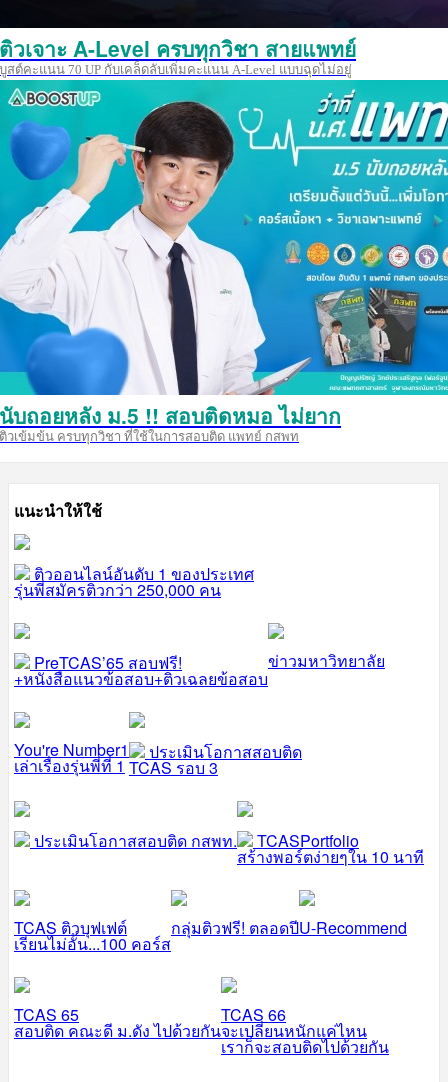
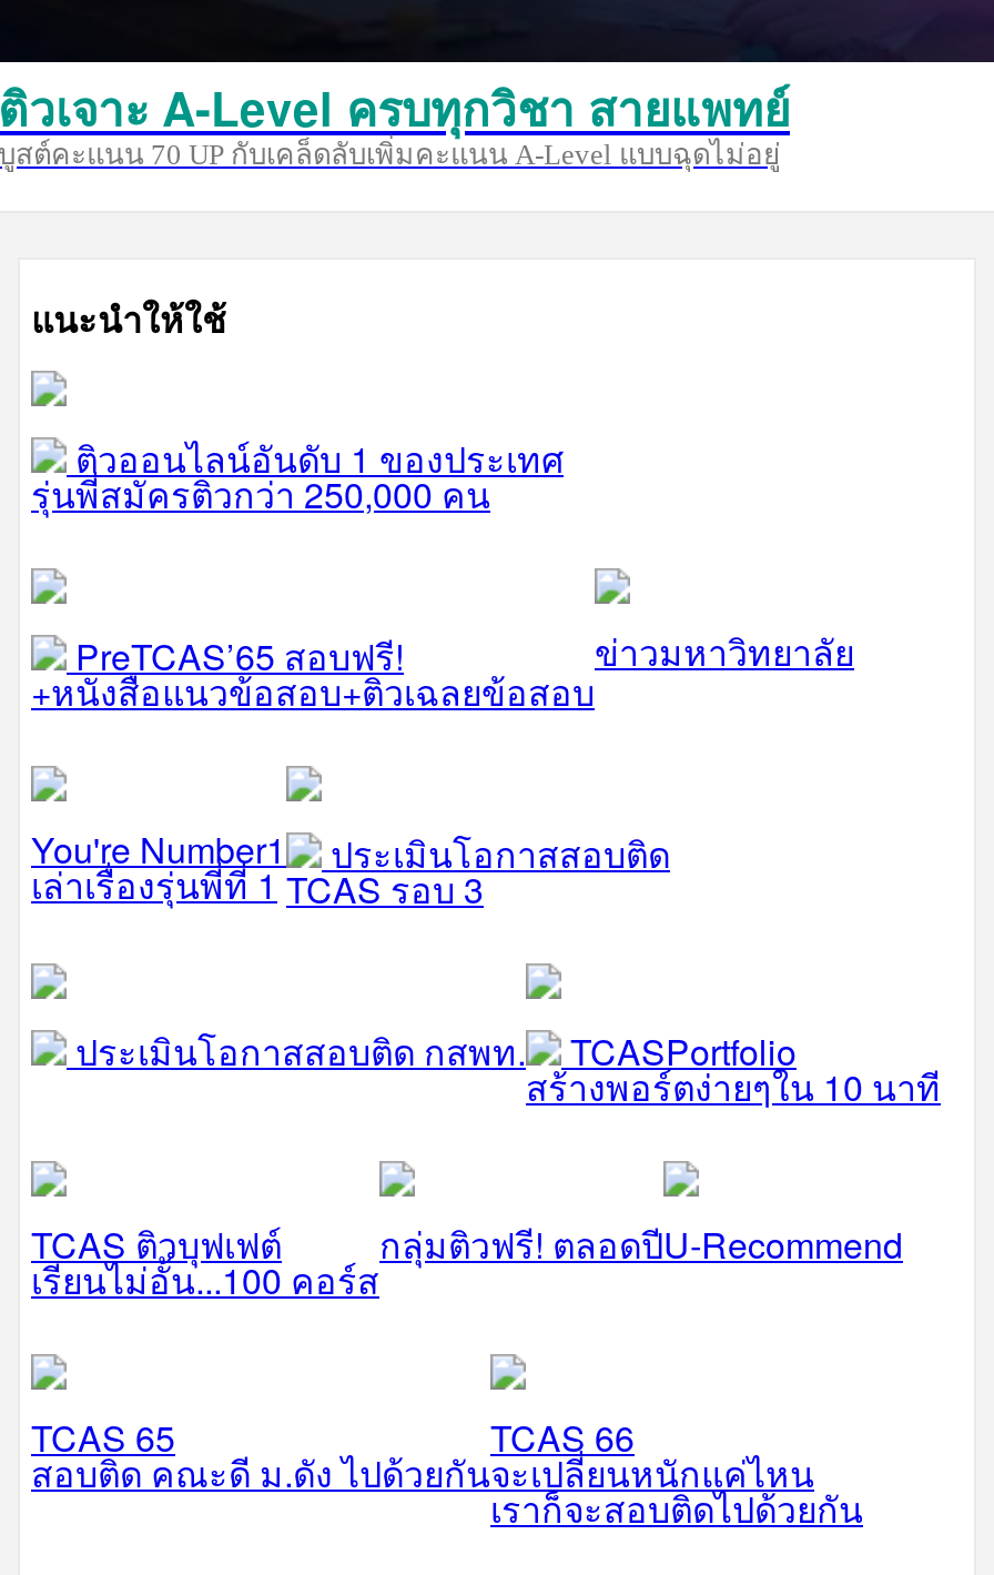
[0,79,445,444] [image] | นับถอยหลัง ม.5 !! สอบติดหมอ ไม่ยาก | ติวเข้มข้น ครบทุกวิชา ที่ใช้ในการสอบติด แพทย์ กสพท -> none

